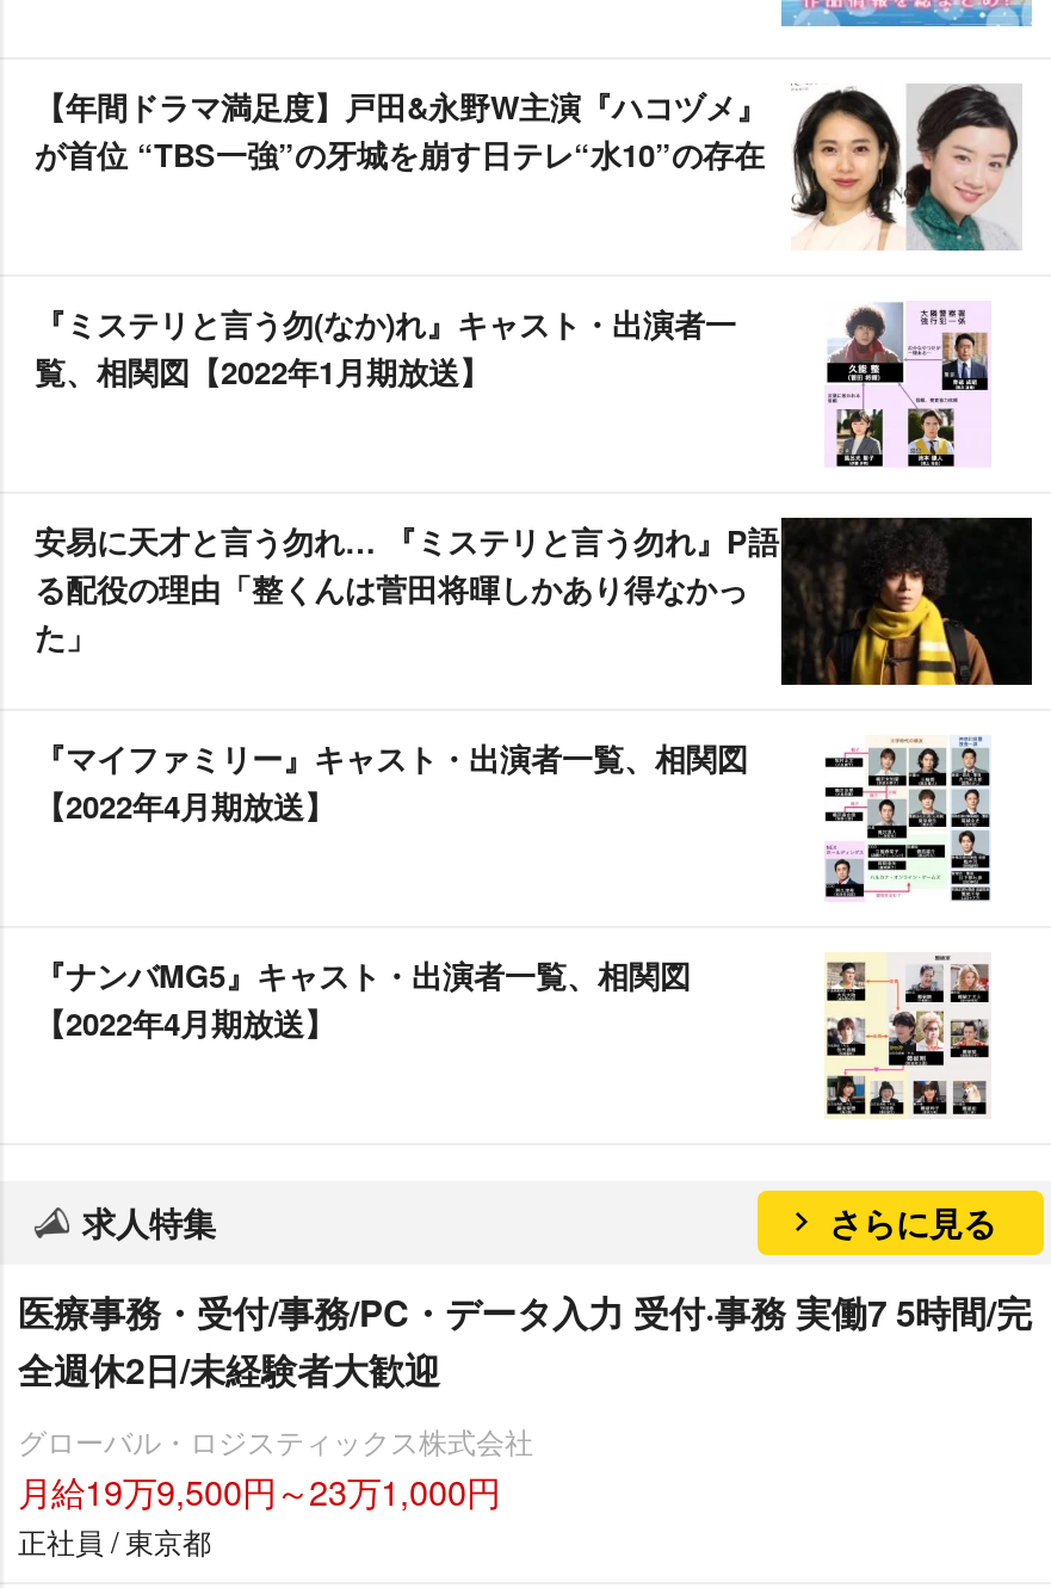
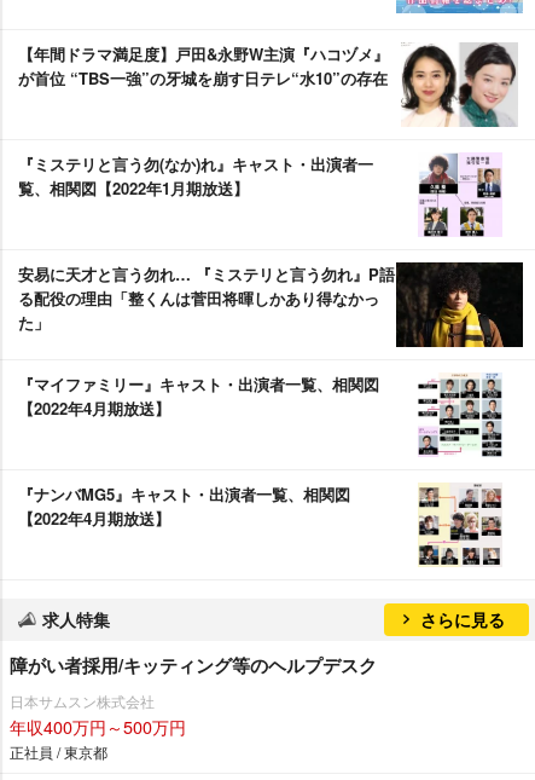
[18,1285,1032,1395] 医療事務・受付/事務/PC・データ入力 受付·事務 実働7 5時間/完 | 全週休2日/未経験者大歓迎 -> [10,651,377,678] 障がい者採用/キッティング等のヘルプデスク
[18,1419,533,1515] グローバル・ロジスティックス株式会社 | 月給19万9,500円～23万1,000円 -> [10,690,186,739] 日本サムスン株式会社 | 年収400万円～500万円

